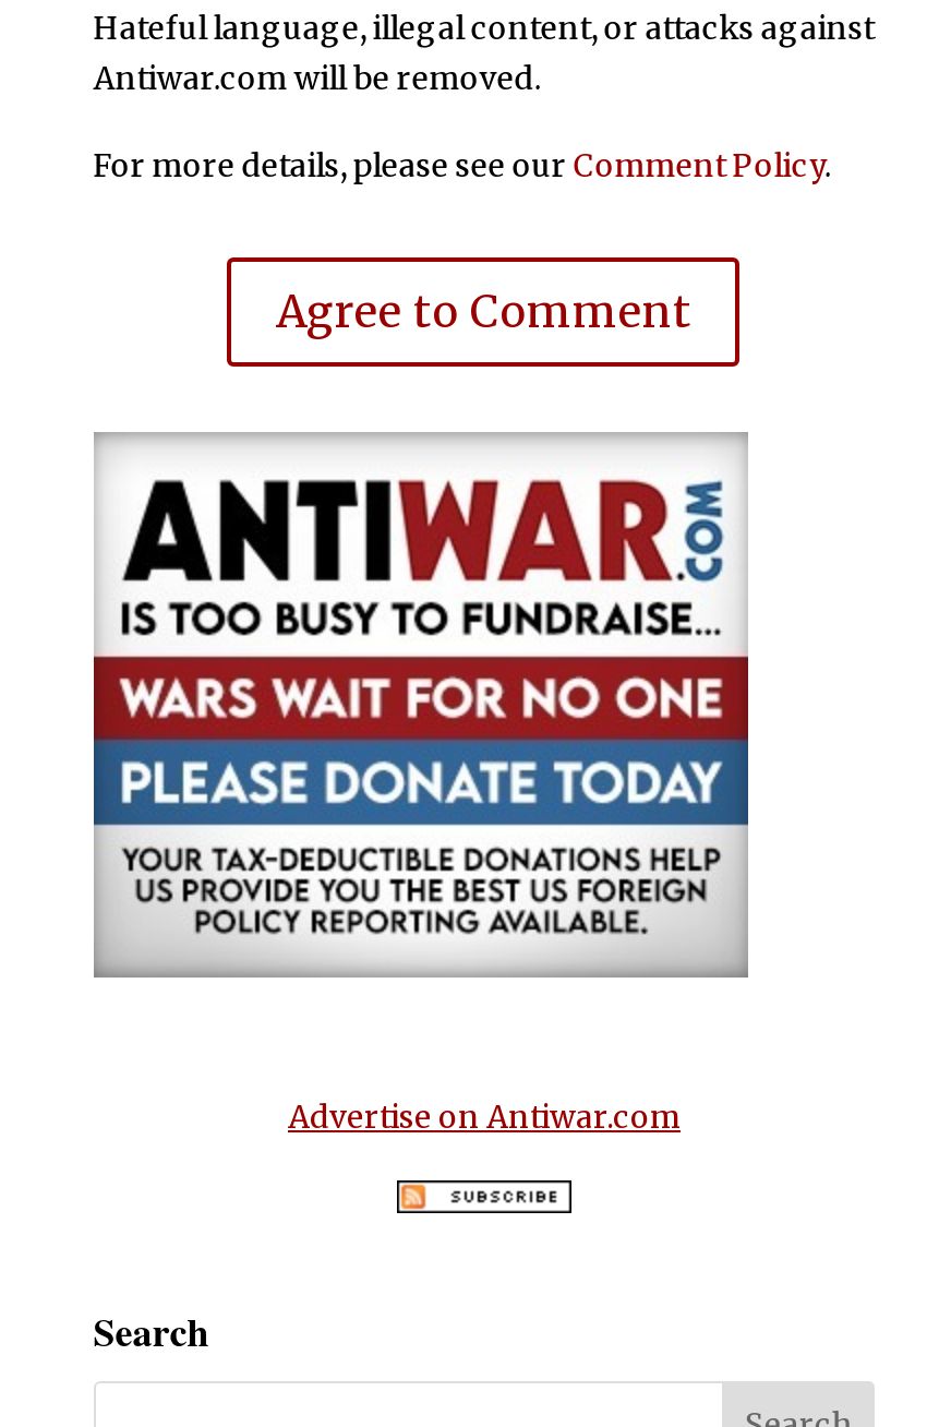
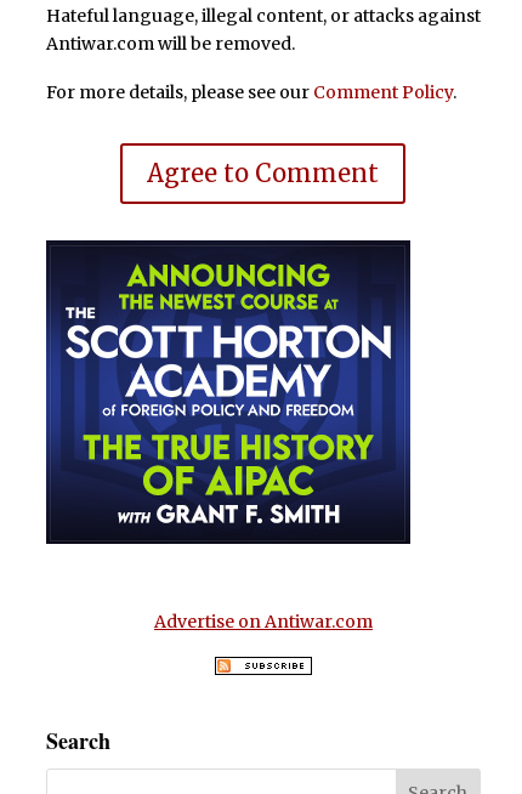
[92,434,750,975] [image] -> [45,240,412,544] [image]

